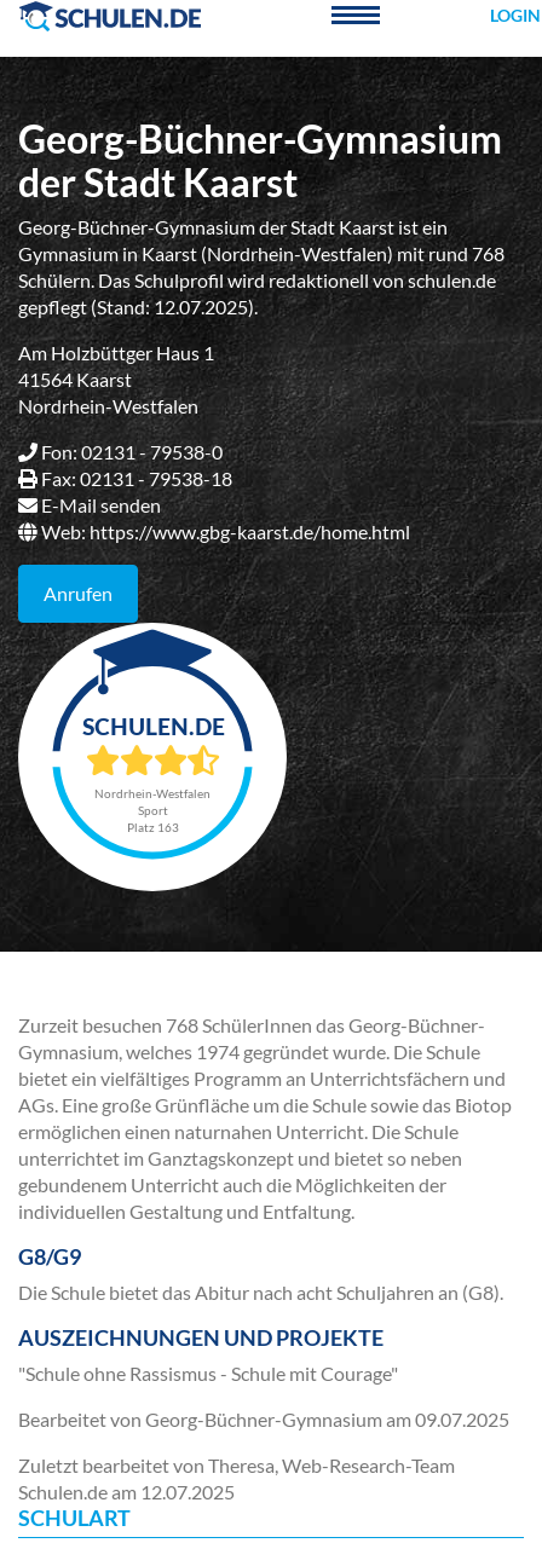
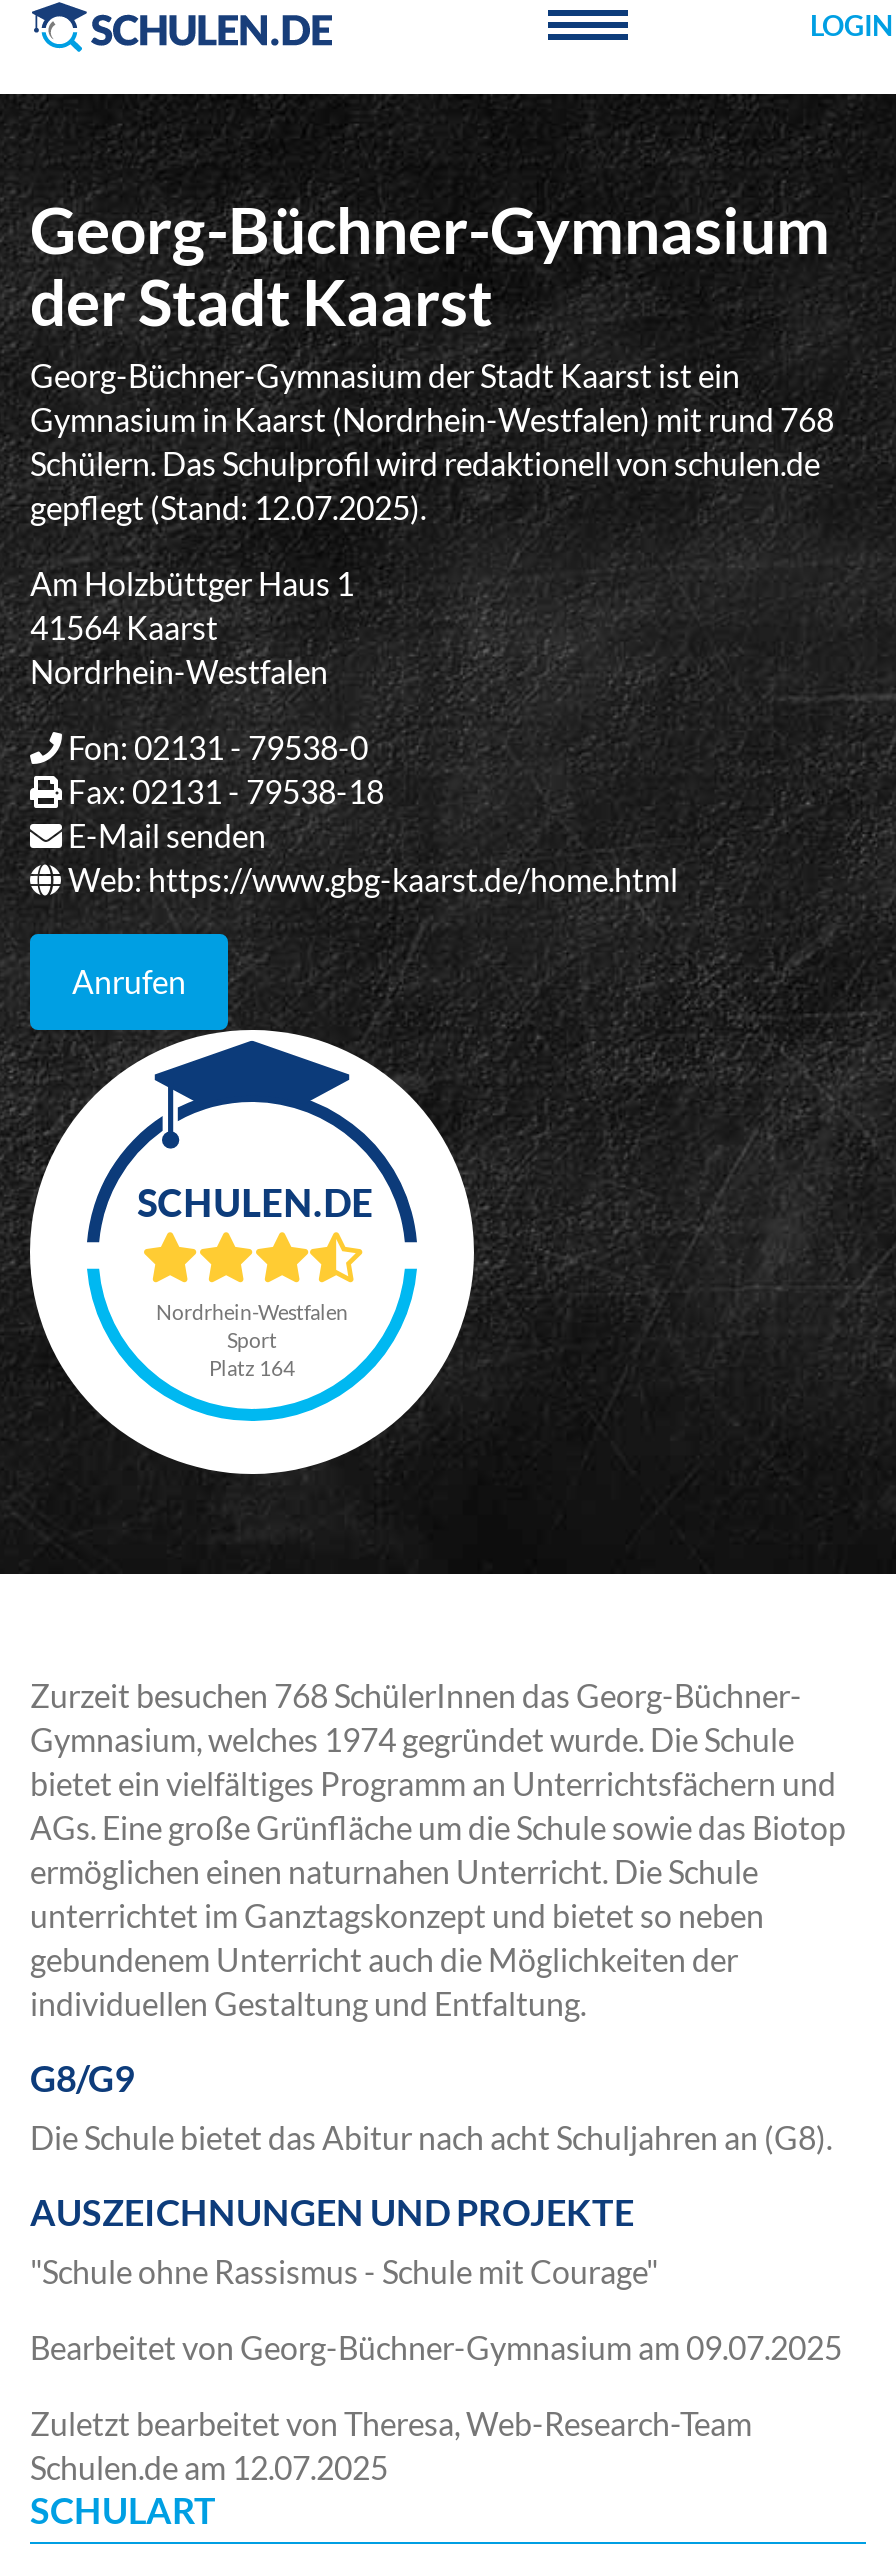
[126,820,178,834] Platz 163 -> [209,1356,295,1380] Platz 164

